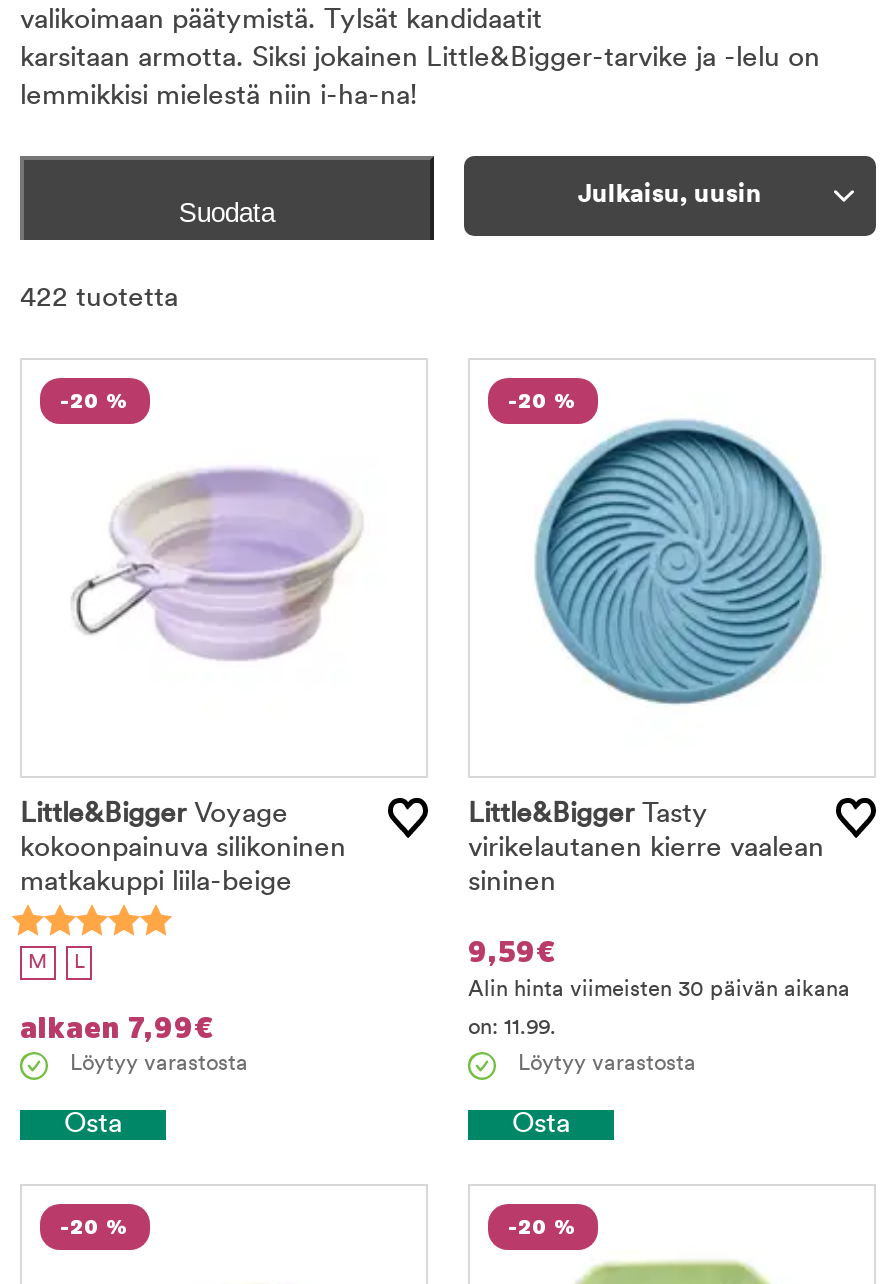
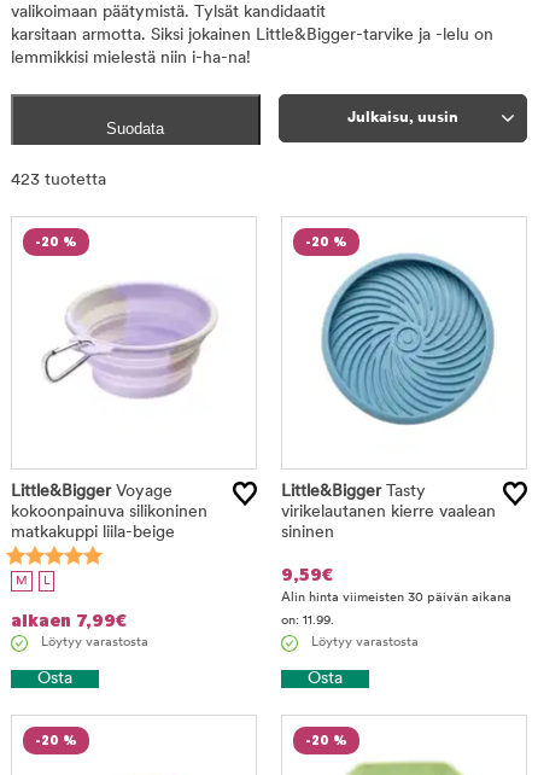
[20,284,178,314] 422 tuotetta -> [11,171,106,190] 423 tuotetta

